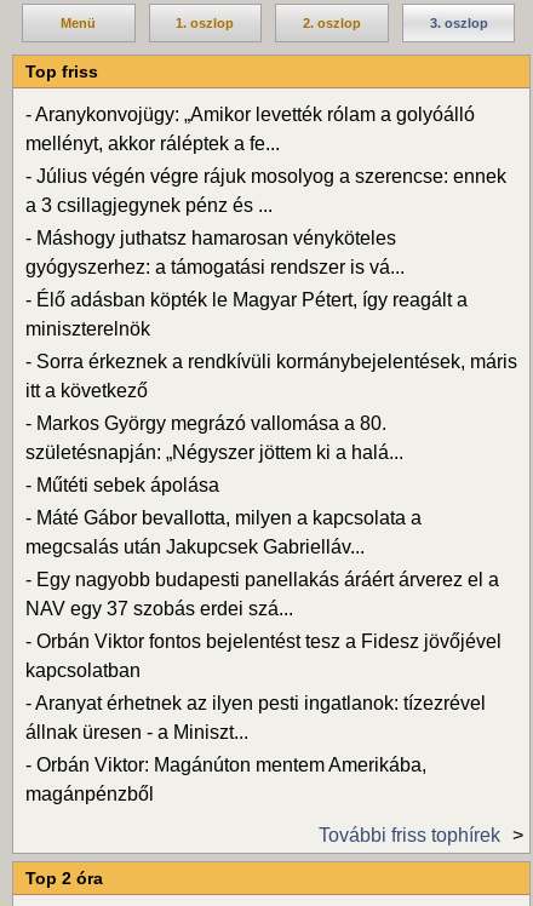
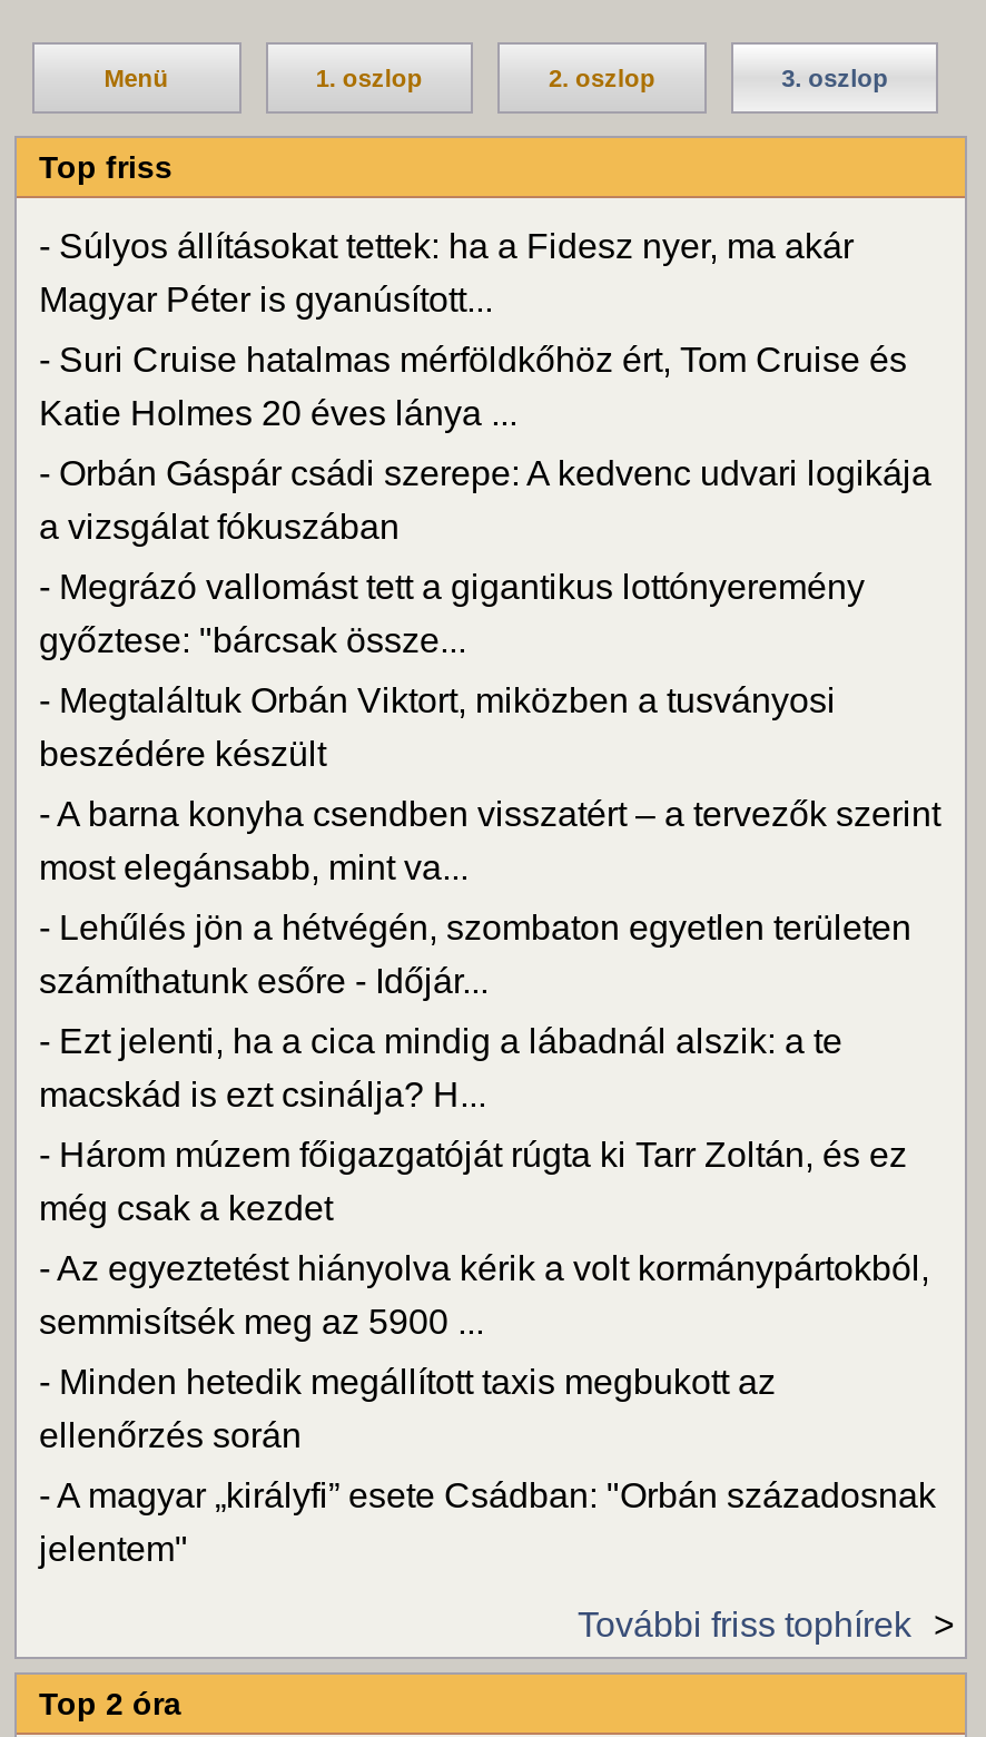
[25,104,475,154] - Aranykonvojügy: „Amikor levették rólam a golyóálló | mellényt, akkor ráléptek a fe... -> [39,227,854,318] - Súlyos állításokat tettek: ha a Fidesz nyer, ma akár | Magyar Péter is gyanúsított...
[25,166,506,216] - Július végén végre rájuk mosolyog a szerencse: ennek | a 3 csillagjegynek pénz és ... -> [39,341,907,432] - Suri Cruise hatalmas mérföldkőhöz ért, Tom Cruise és | Katie Holmes 20 éves lánya ...
[25,228,405,277] - Máshogy juthatsz hamarosan vényköteles | gyógyszerhez: a támogatási rendszer is vá... -> [39,454,931,546] - Orbán Gáspár csádi szerepe: A kedvenc udvari logikája | a vizsgálat fókuszában
[25,289,468,339] - Élő adásban köpték le Magyar Pétert, így reagált a | miniszterelnök -> [39,568,865,659] - Megrázó vallomást tett a gigantikus lottónyeremény | győztese: "bárcsak össze...
[25,351,517,401] - Sorra érkeznek a rendkívüli kormánybejelentések, máris | itt a következő -> [39,681,836,773] - Megtaláltuk Orbán Viktort, miközben a tusványosi | beszédére készült
[25,413,403,463] - Markos György megrázó vallomása a 80. | születésnapján: „Négyszer jöttem ki a halá... -> [39,795,940,886] - A barna konyha csendben visszatért – a tervezők szerint | most elegánsabb, mint va...
[25,475,219,495] - Műtéti sebek ápolása -> [39,909,911,1000] - Lehűlés jön a hétvégén, szombaton egyetlen területen | számíthatunk esőre - Időjár...
[25,508,422,557] - Máté Gábor bevallotta, milyen a kapcsolata a | megcsalás után Jakupcsek Gabrielláv... -> [39,1022,842,1113] - Ezt jelenti, ha a cica mindig a lábadnál alszik: a te | macskád is ezt csinálja? H...
[25,569,499,619] - Egy nagyobb budapesti panellakás áráért árverez el a | NAV egy 37 szobás erdei szá... -> [39,1136,907,1227] - Három múzem főigazgatóját rúgta ki Tarr Zoltán, és ez | még csak a kezdet
[25,631,502,681] - Orbán Viktor fontos bejelentést tesz a Fidesz jövőjével | kapcsolatban -> [39,1249,929,1341] - Az egyeztetést hiányolva kérik a volt kormánypártokból, | semmisítsék meg az 5900 ...
[25,693,486,742] - Aranyat érhetnek az ilyen pesti ingatlanok: tízezrével | állnak üresen - a Miniszt... -> [39,1363,776,1454] - Minden hetedik megállított taxis megbukott az | ellenőrzés során
[25,755,426,804] - Orbán Viktor: Magánúton mentem Amerikába, | magánpénzből -> [39,1476,936,1568] - A magyar „királyfi” esete Csádban: "Orbán századosnak | jelentem"

